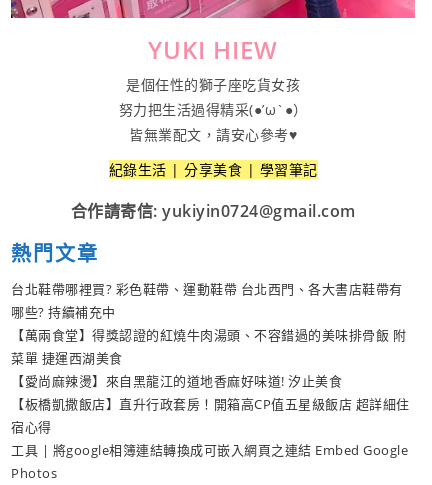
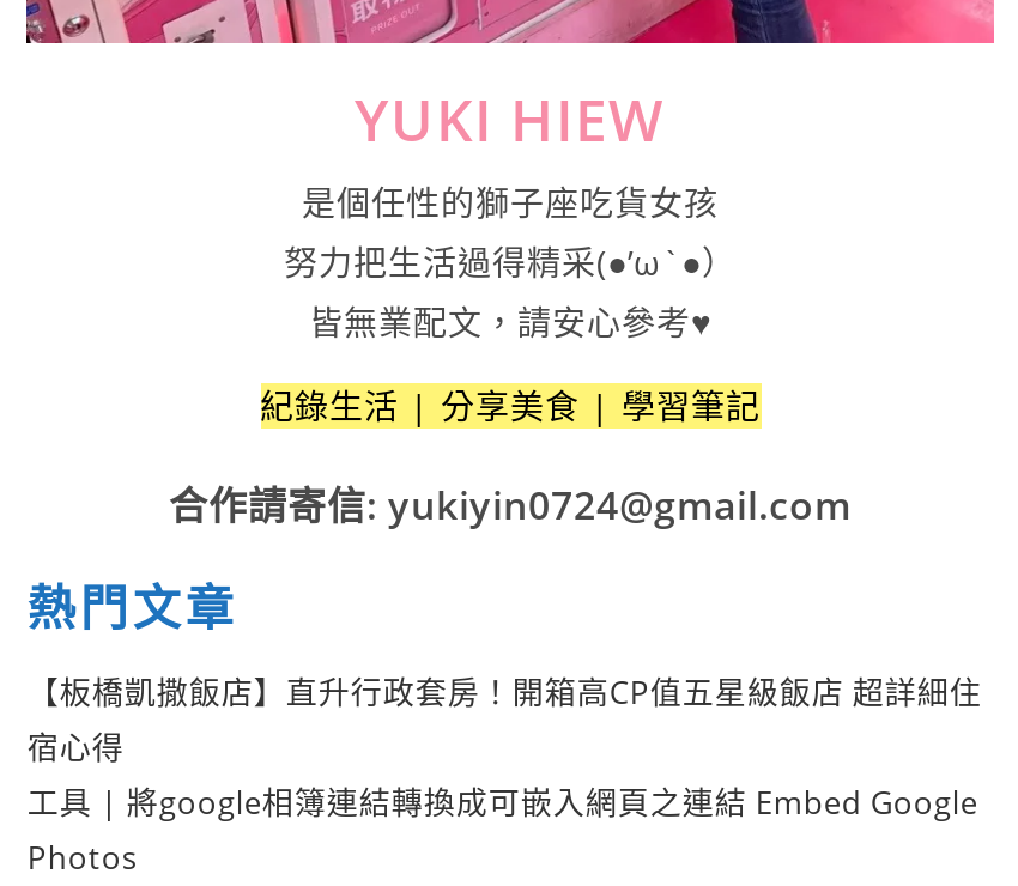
[11,280,406,390] 台北鞋帶哪裡買? 彩色鞋帶、運動鞋帶 台北西門、各大書店鞋帶有 | 哪些? 持續補充中 | 【萬兩食堂】得獎認證的紅燒牛肉湯頭、不容錯過的美味排骨飯 附 | 菜單 捷運西湖美食 | 【愛尚麻辣燙】來自黑龍江的道地香麻好味道! 汐止美食 -> none

